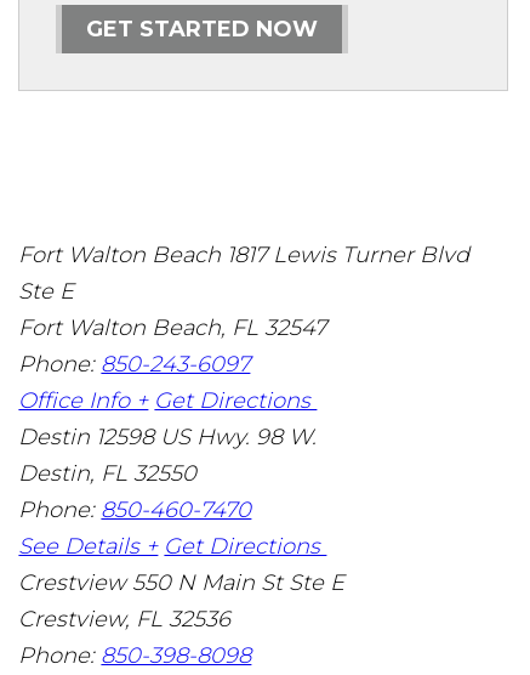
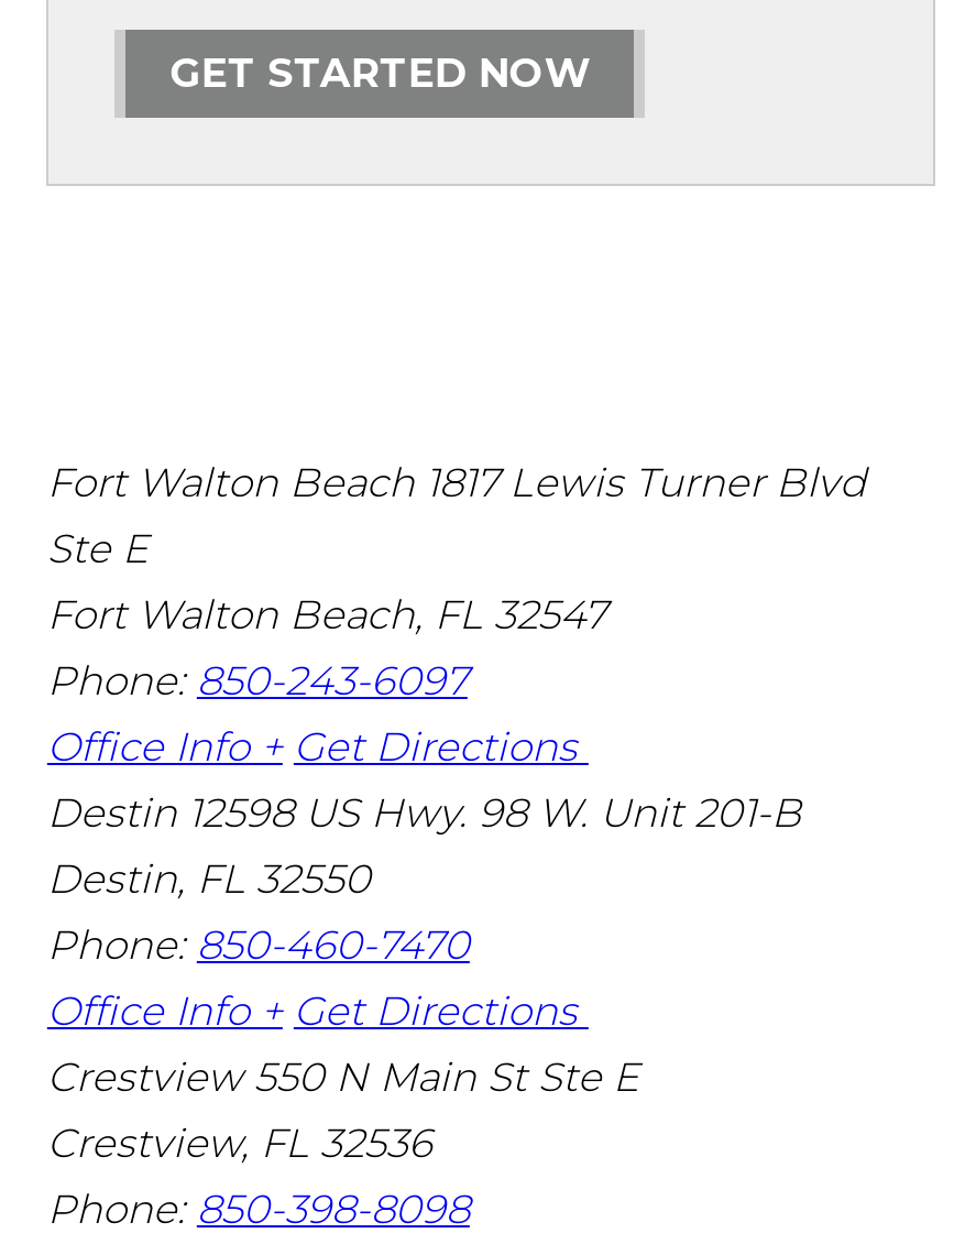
[19,424,317,450] Destin 12598 US Hwy. 98 W. -> [47,789,802,838] Destin 12598 US Hwy. 98 W. Unit 201-B
[19,533,327,560] See Details + Get Directions -> [47,987,588,1036] Office Info + Get Directions

